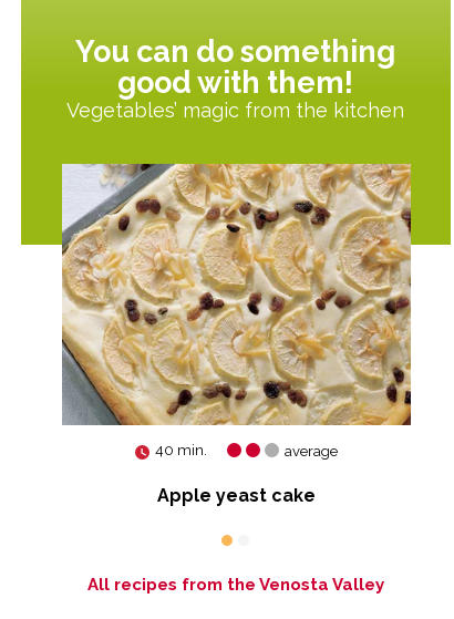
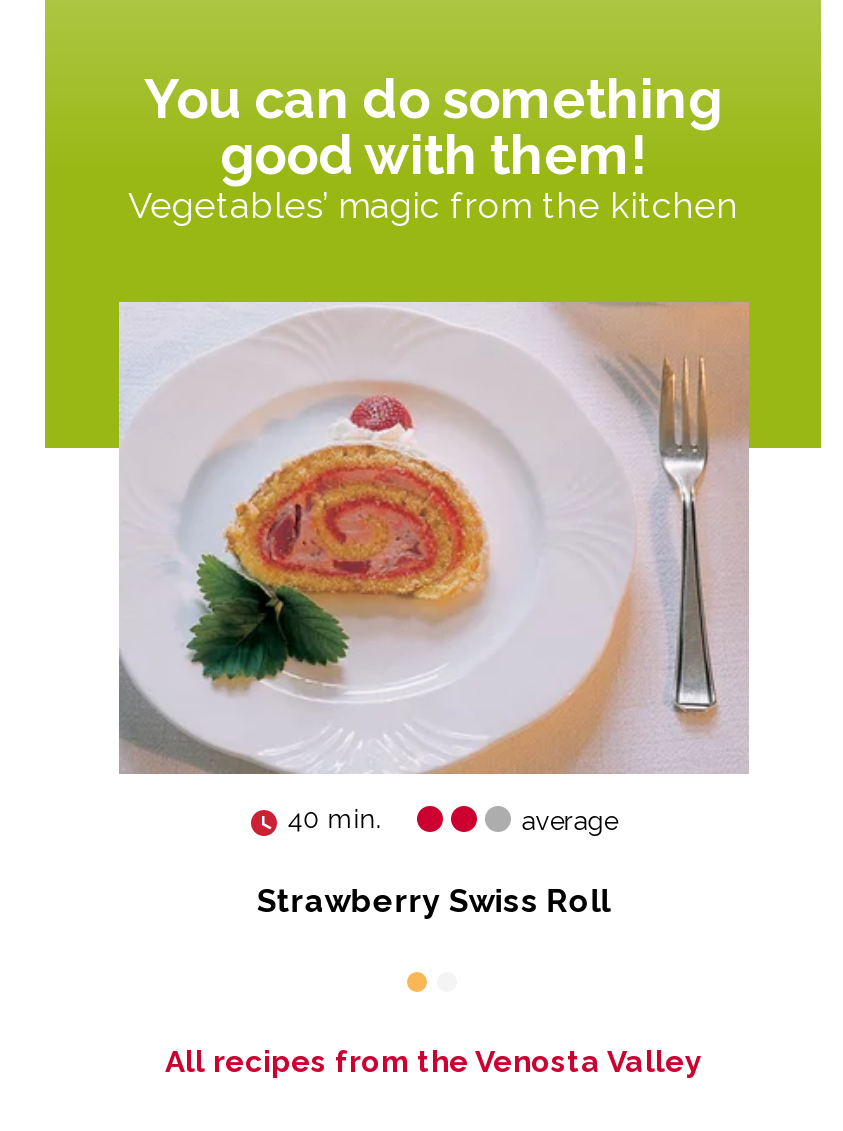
[61,163,412,426] [image] -> [117,300,751,774] [image]
[157,485,315,506] Apple yeast cake -> [257,881,611,919] Strawberry Swiss Roll

